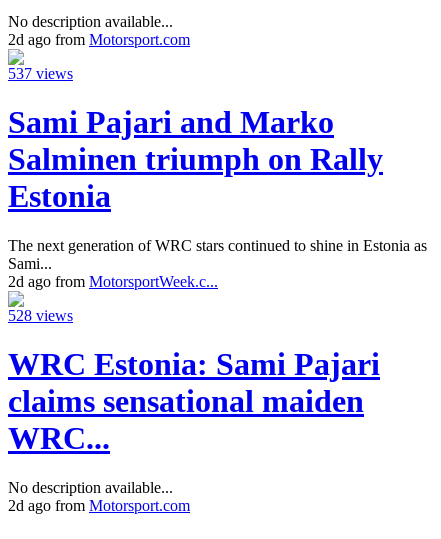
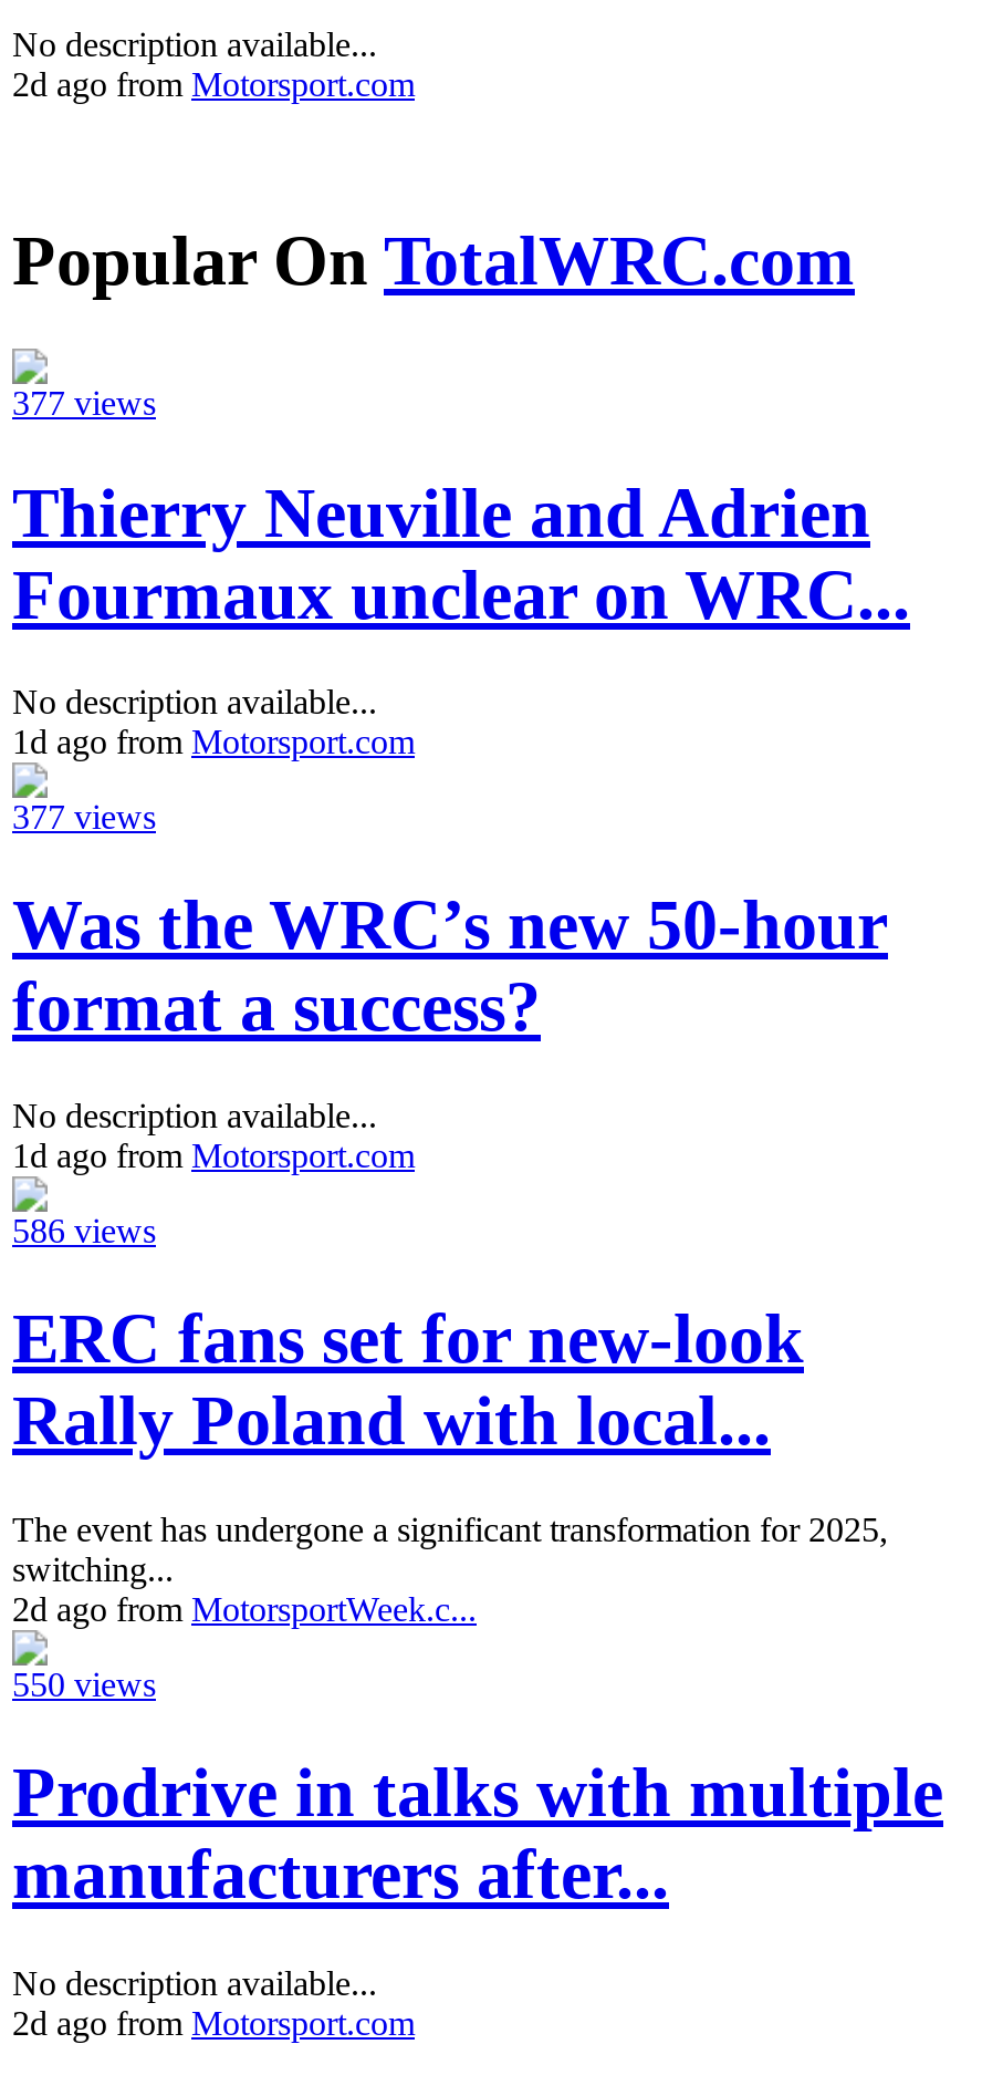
[8,65,427,272] 537 views | Sami Pajari and Marko | Salminen triumph on Rally | Estonia | The next generation of WRC stars continued to shine in Estonia as | Sami... -> [12,220,910,1588] Popular On TotalWRC.com | 377 views | Thierry Neuville and Adrien | Fourmaux unclear on WRC... | No description available... | 1d ago from Motorsport.com | 377 views | Was the WRC’s new 50-hour | format a success? | No description available... | 1d ago from Motorsport.com | 586 views | ERC fans set for new-look | Rally Poland with local... | The event has undergone a significant transformation for 2025, | switching...
moved [8,273,218,290] -> [12,1590,477,1627]: 2d ago from MotorsportWeek.c...
[8,307,73,324] 528 views -> [12,1665,156,1703] 550 views
[8,346,380,456] WRC Estonia: Sami Pajari | claims sensational maiden | WRC... -> [12,1752,943,1914] Prodrive in talks with multiple | manufacturers after...

